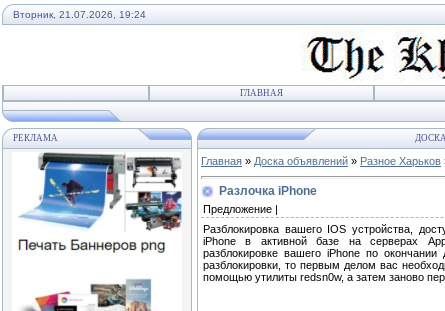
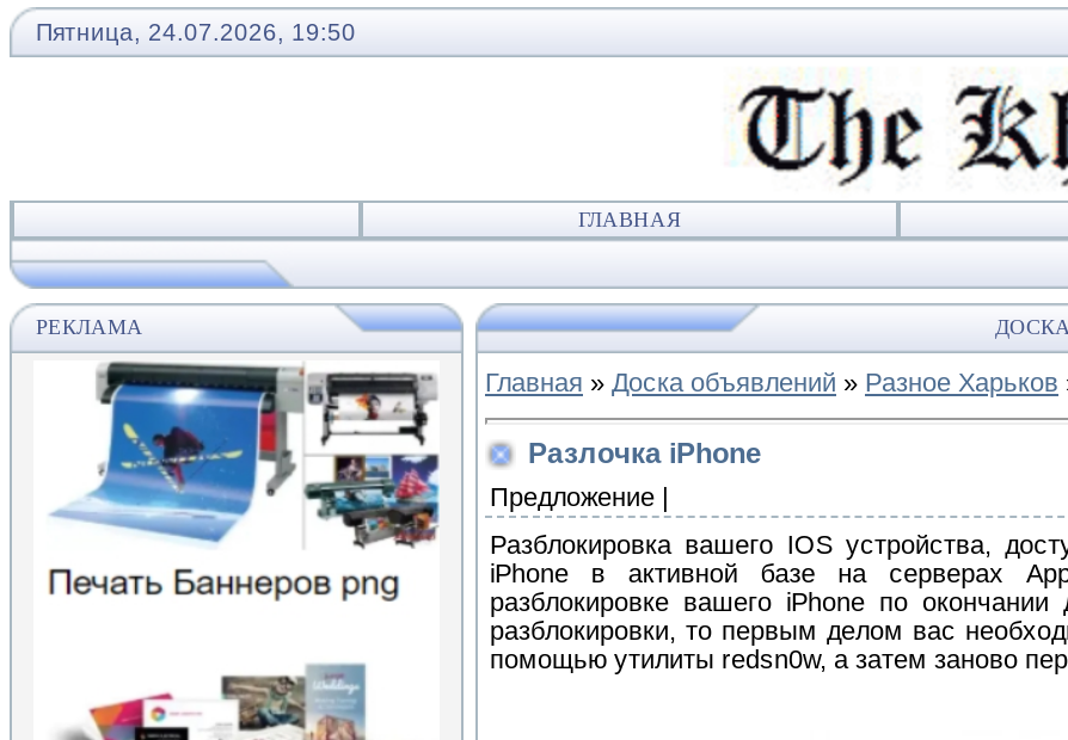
[13,9,146,20] Вторник, 21.07.2026, 19:24 -> [36,19,356,45] Пятница, 24.07.2026, 19:50

